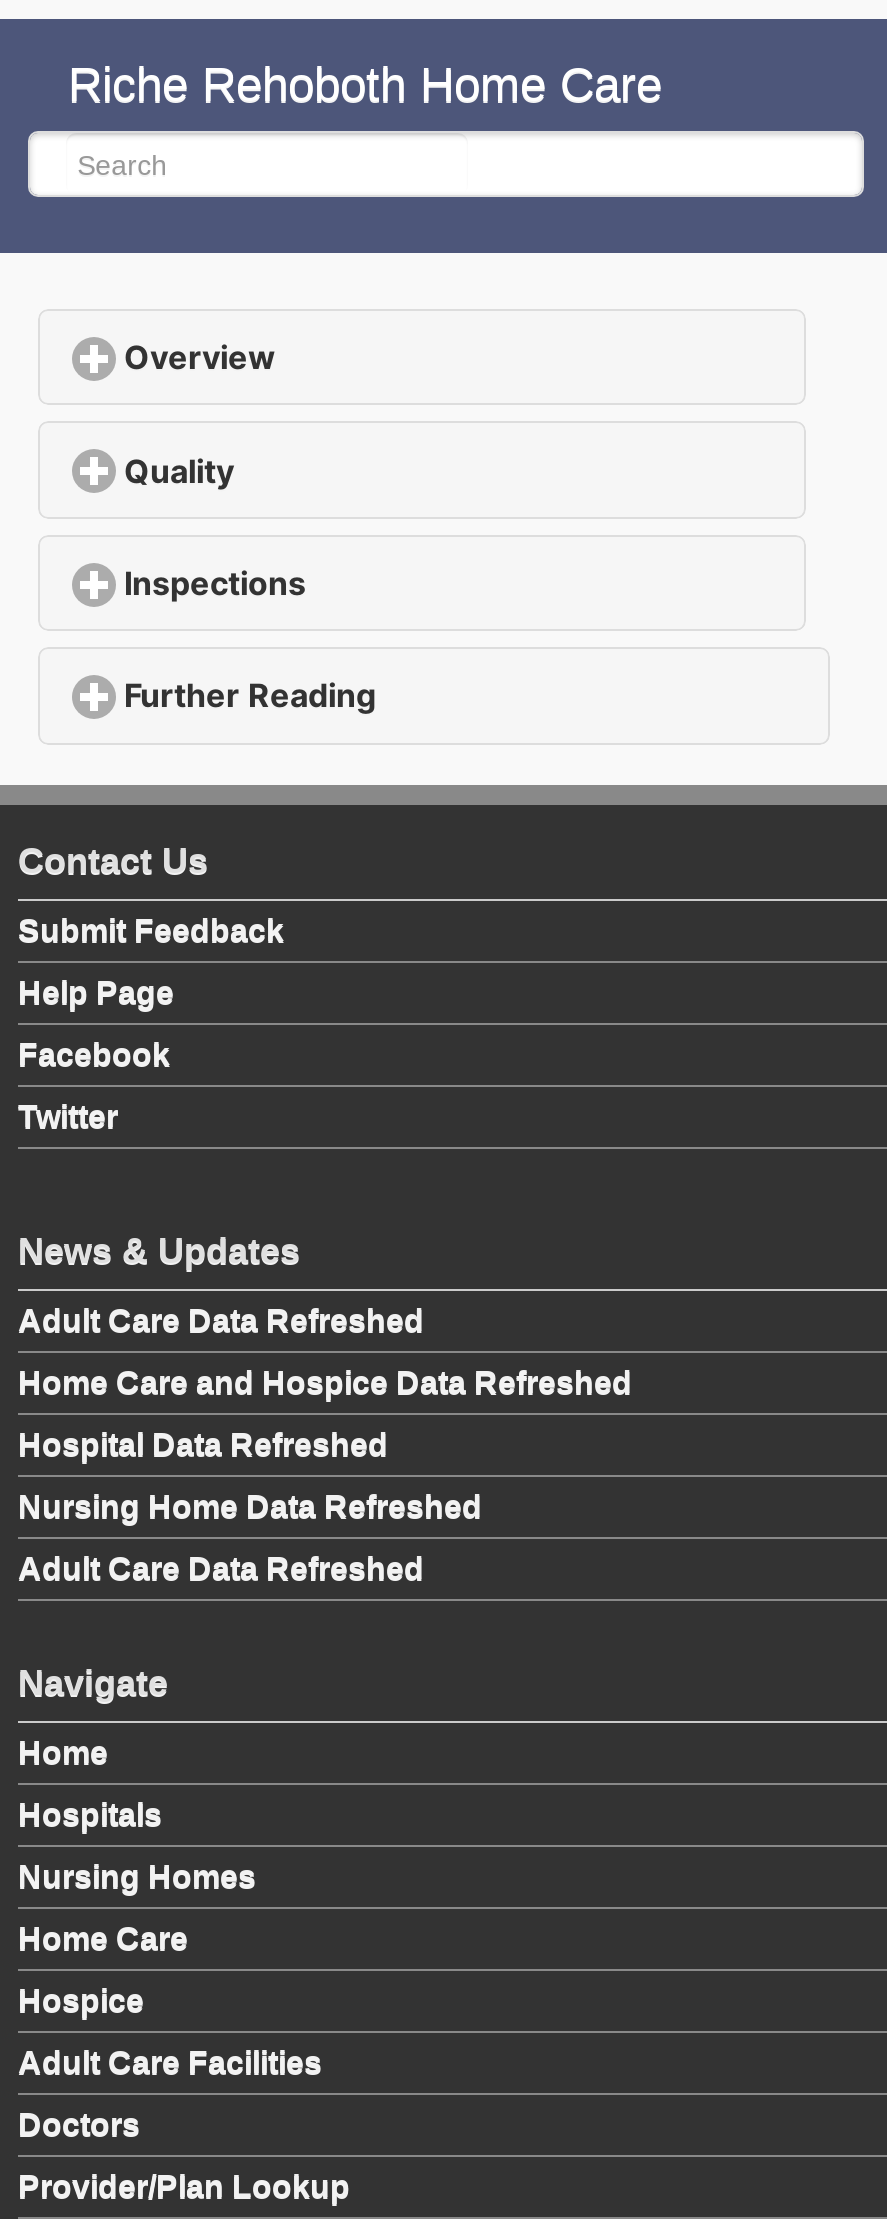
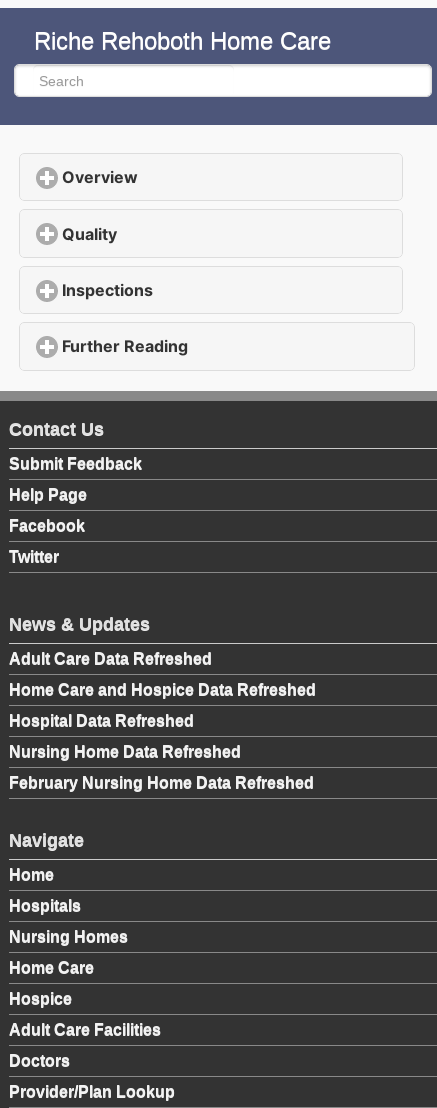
[18,1550,424,1584] Adult Care Data Refreshed -> [9,773,314,790] February Nursing Home Data Refreshed

